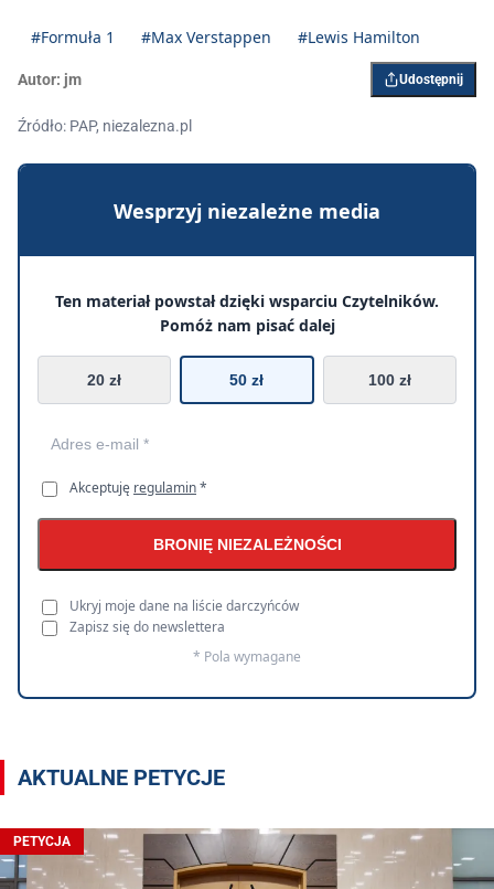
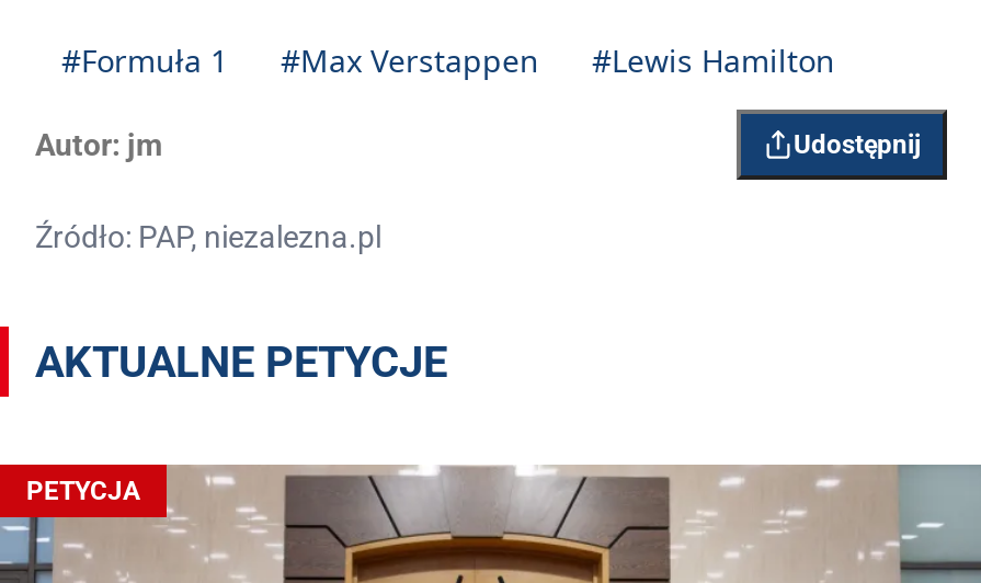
[17,162,477,700] [image] | Wesprzyj niezależne media | Ten materiał powstał dzięki wsparciu Czytelników. | Pomóż nam pisać dalej | 20 zł | 50 zł | 100 zł -> none
[69,478,341,666] Akceptuję regulamin * | BRONIĘ NIEZALEŻNOŚCI | Ukryj moje dane na liście darczyńców | Zapisz się do newslettera | * Pola wymagane -> none

